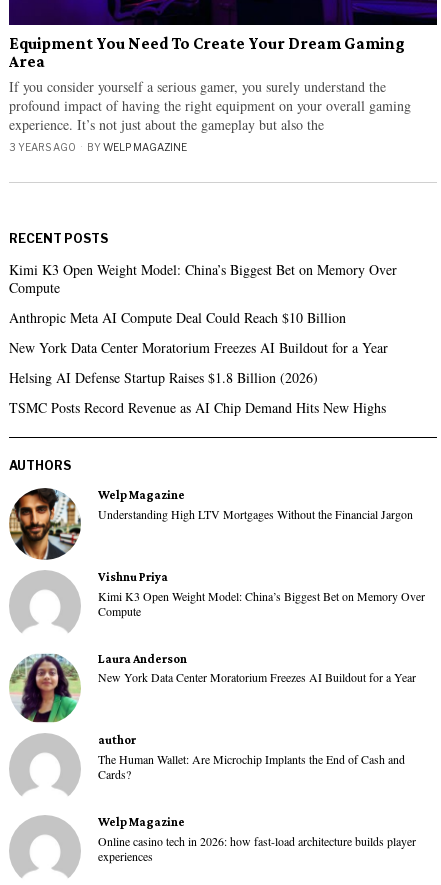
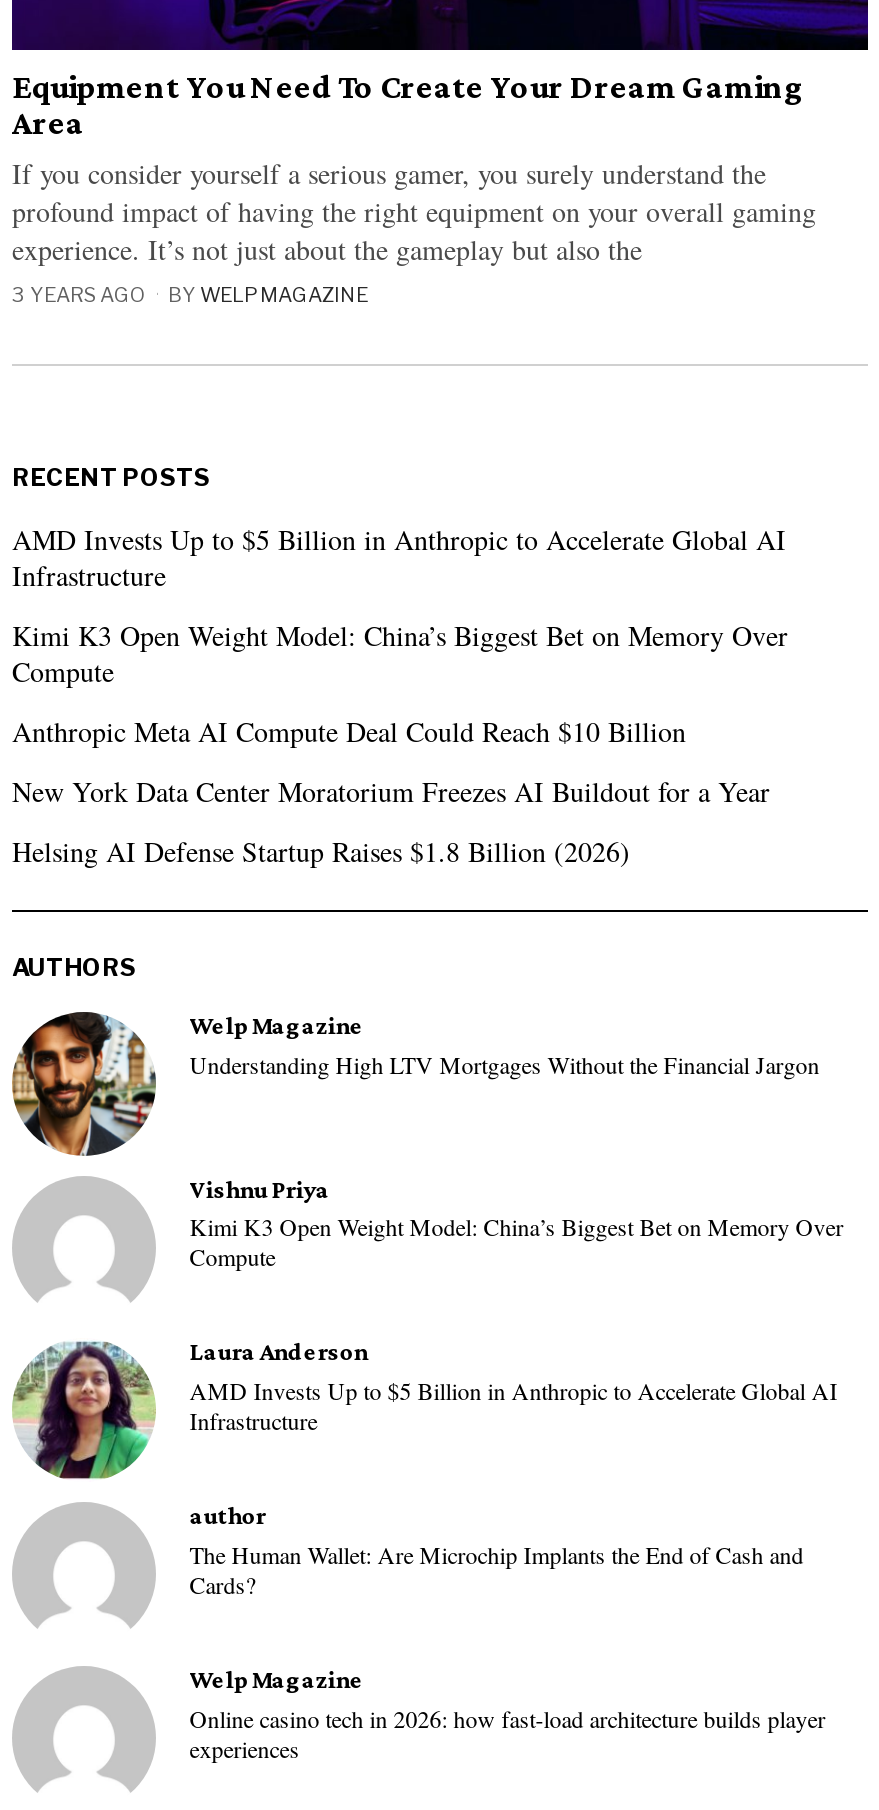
none -> [12,520,786,594] AMD Invests Up to $5 Billion in Anthropic to Accelerate Global AI | Infrastructure
moved [9,260,397,387] -> [12,616,788,870]: Kimi K3 Open Weight Model: China’s Biggest Bet on Memory Over | Compute | Anthropic Meta AI Compute Deal Could Reach $10 Billion | New York Data Center Moratorium Freezes AI Buildout for a Year | Helsing AI Defense Startup Raises $1.8 Billion (2026)
[9,398,386,417] TSMC Posts Record Revenue as AI Chip Demand Hits New Highs -> none
[98,669,416,685] New York Data Center Moratorium Freezes AI Buildout for a Year -> [190,1375,838,1437] AMD Invests Up to $5 Billion in Anthropic to Accelerate Global AI | Infrastructure

